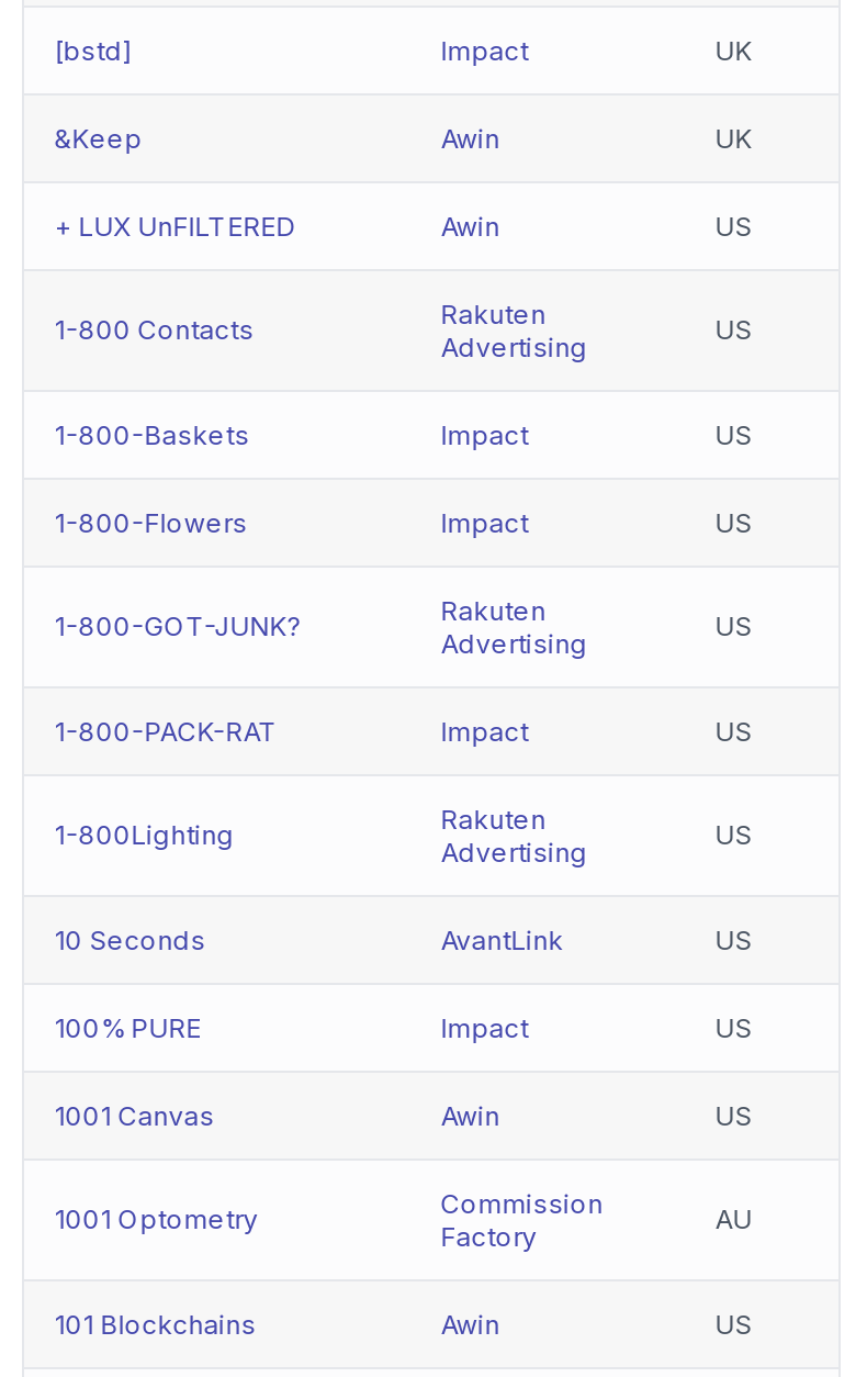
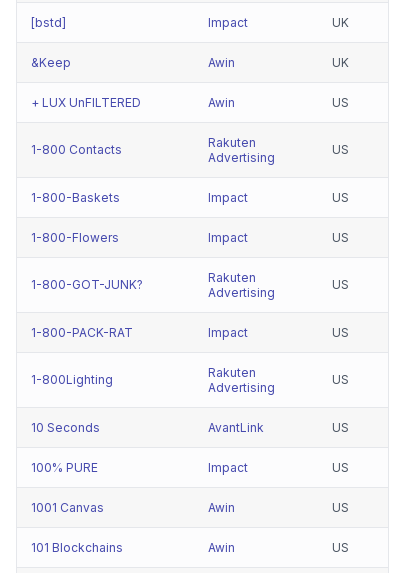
[54,1186,603,1252] 1001 Optometry | Commission | Factory -> none
[715,1201,752,1234] AU -> none

